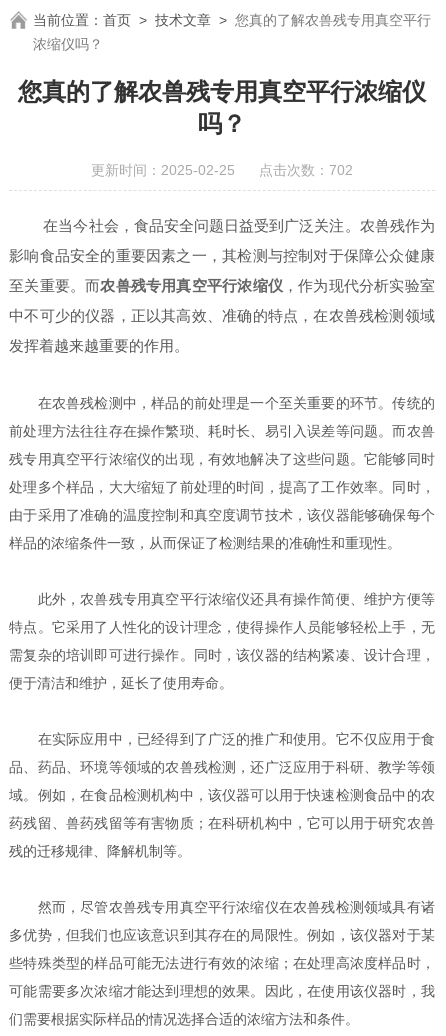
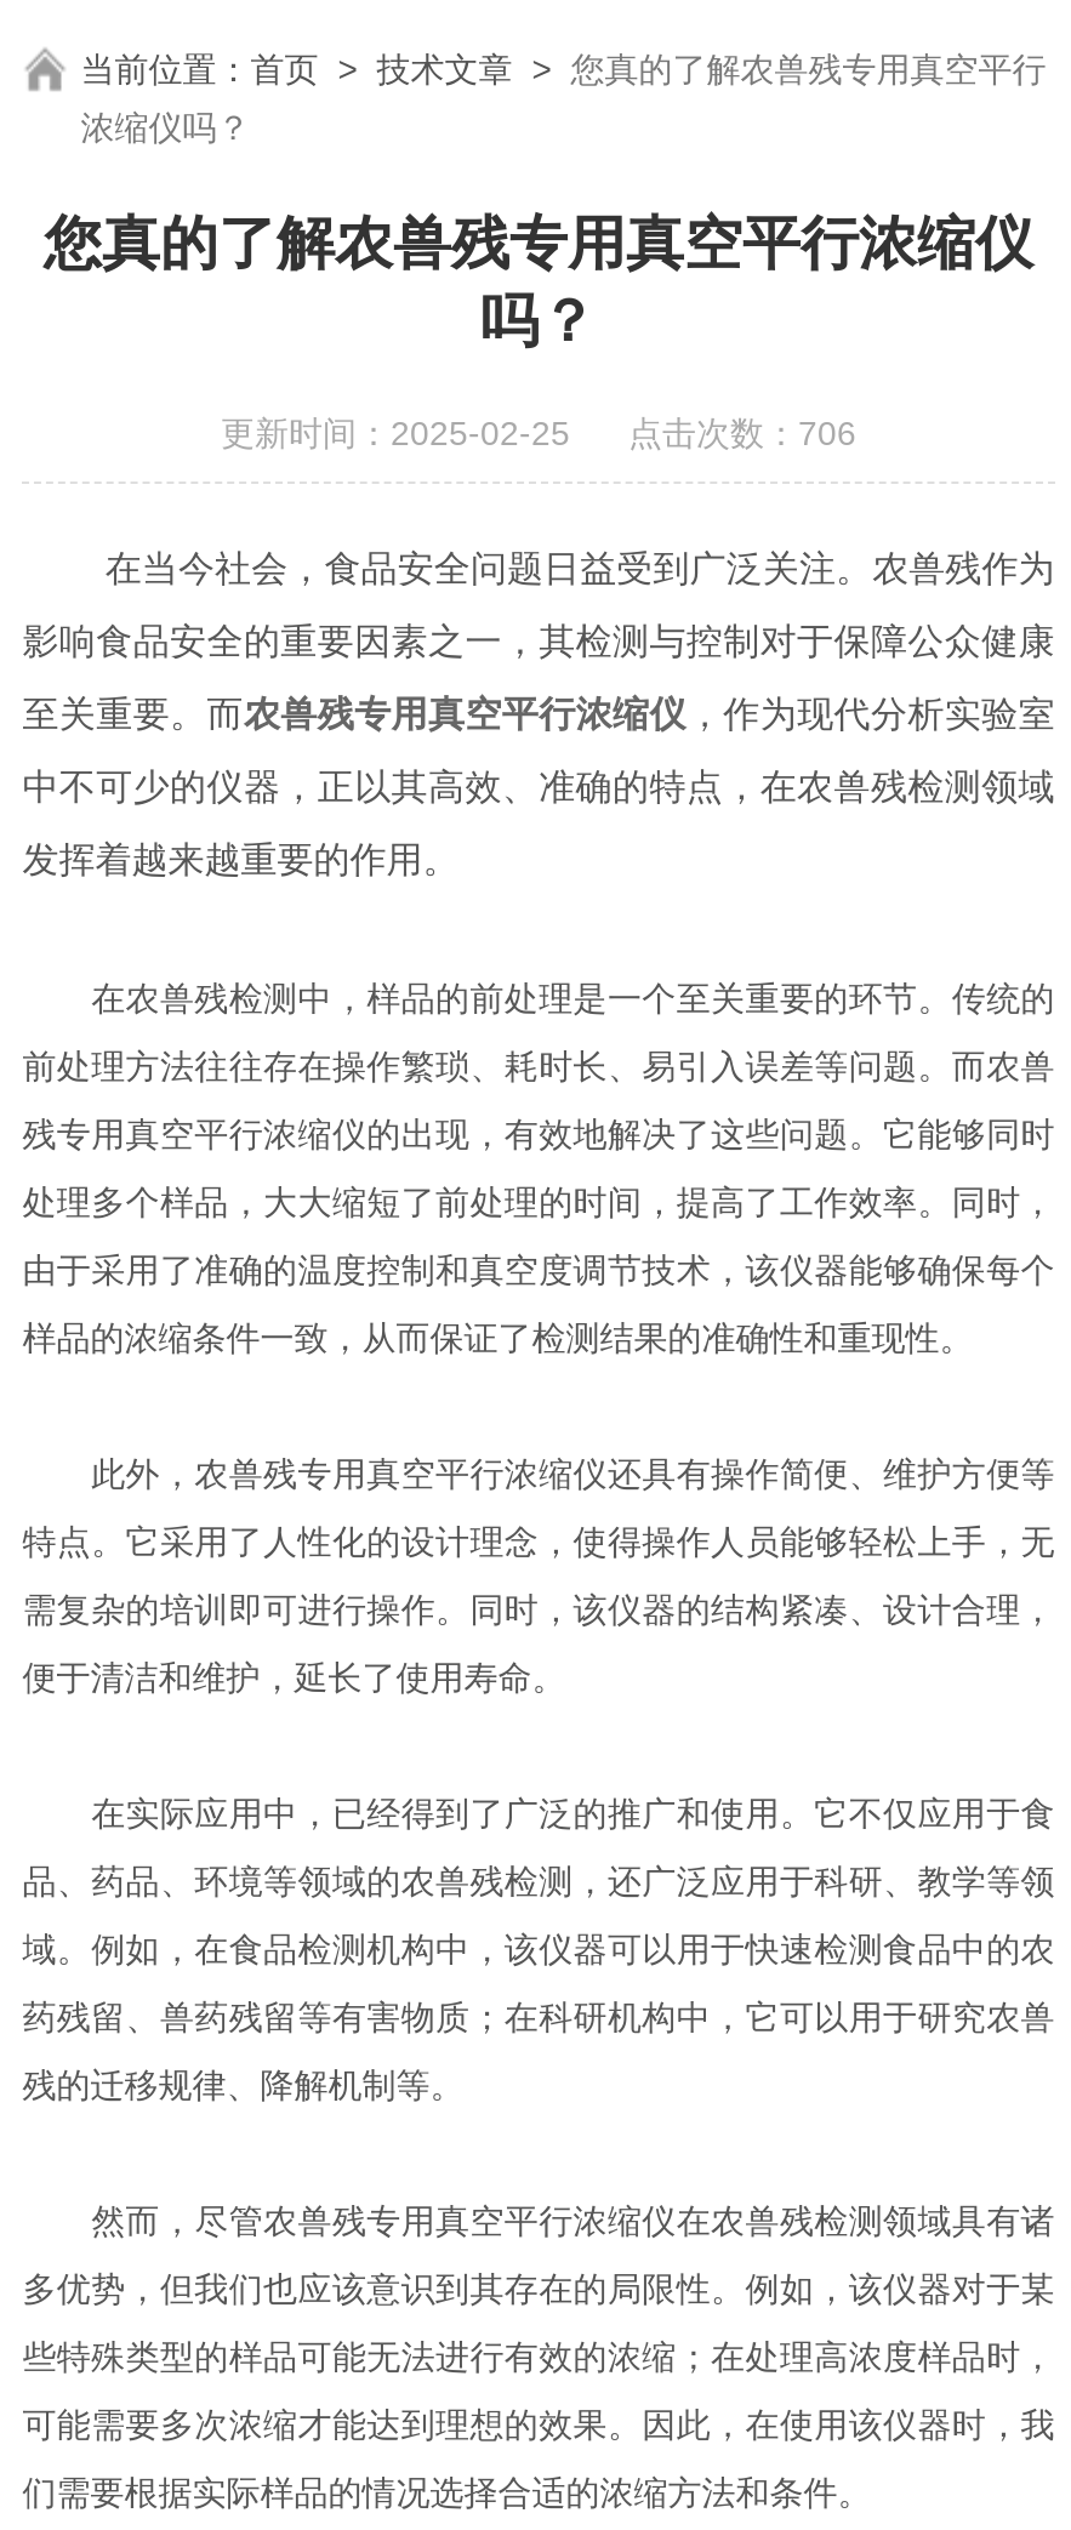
[91,161,353,177] 更新时间：2025-02-25 点击次数：702 -> [221,412,856,451] 更新时间：2025-02-25 点击次数：706

